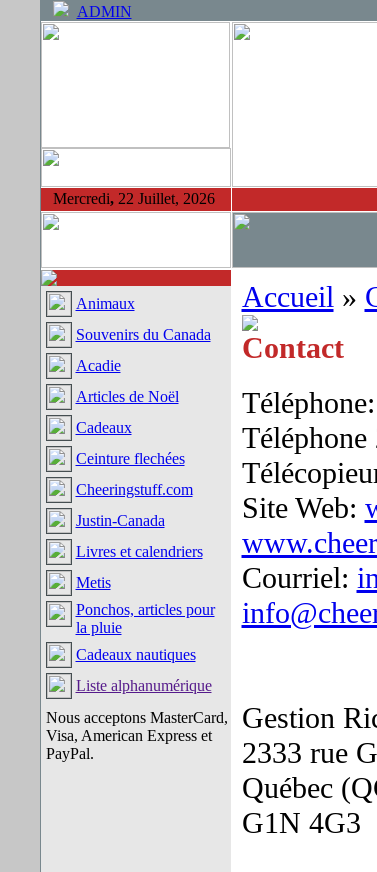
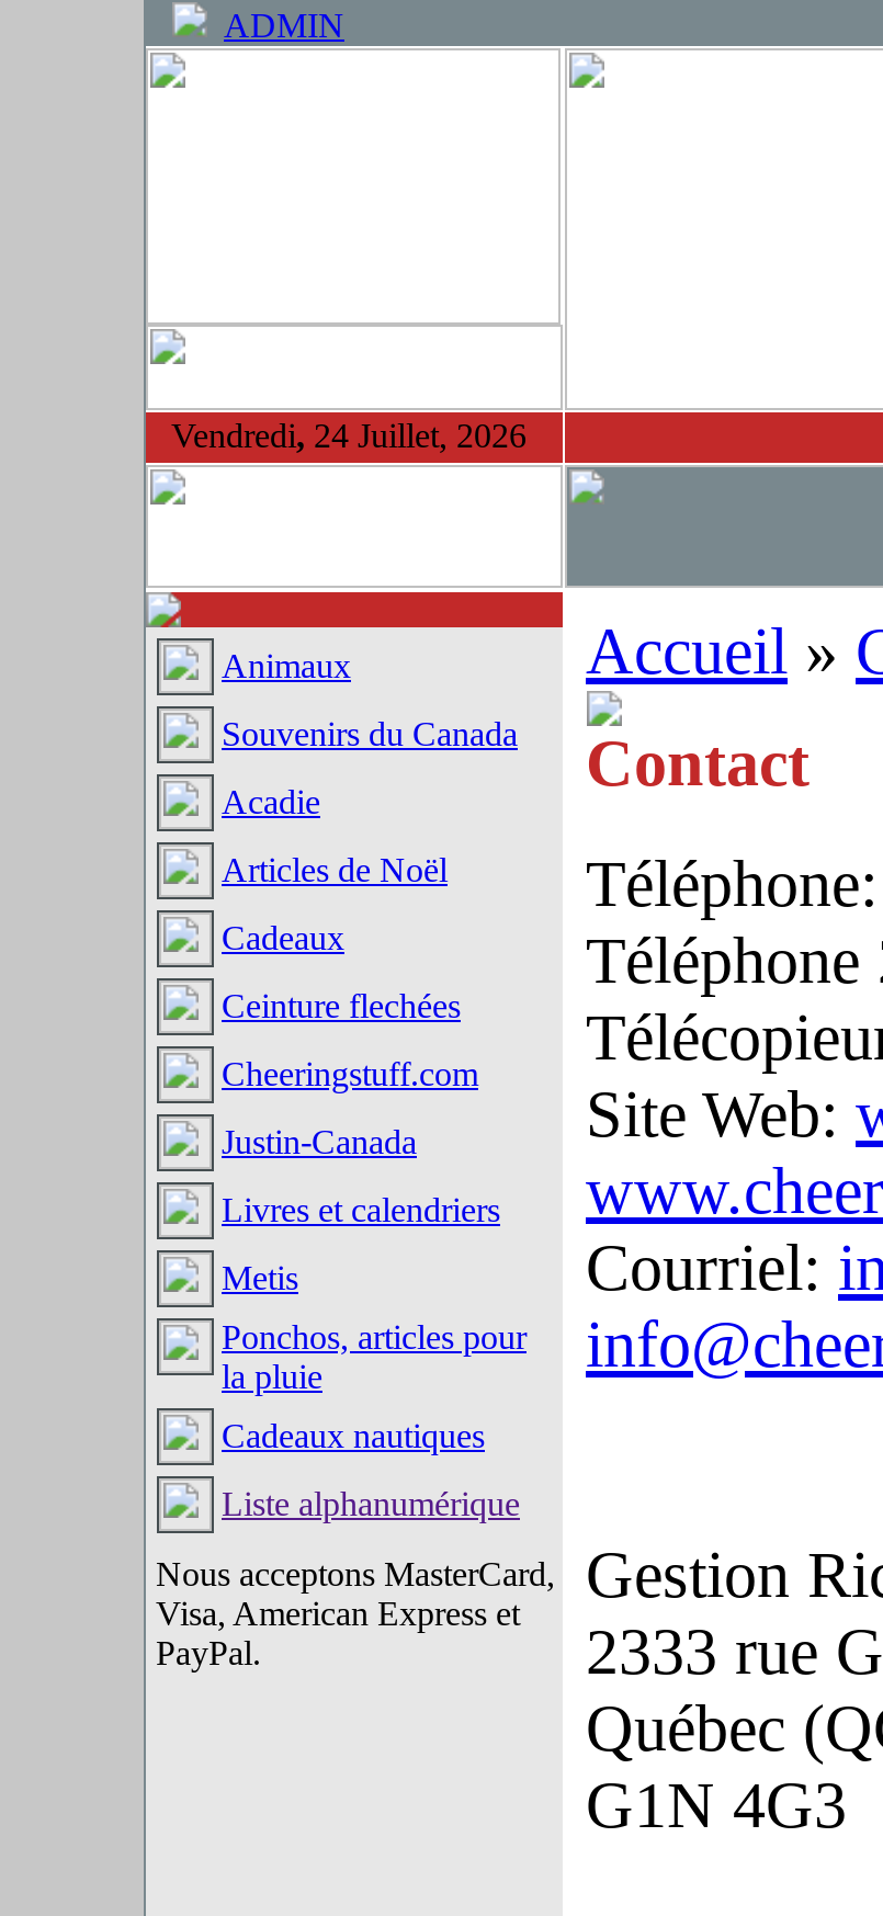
[52,190,214,207] Mercredi, 22 Juillet, 2026 -> [171,417,527,454] Vendredi, 24 Juillet, 2026

